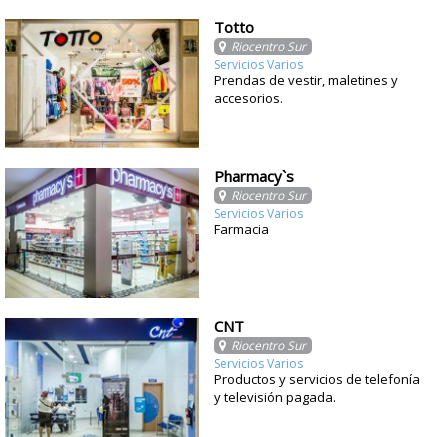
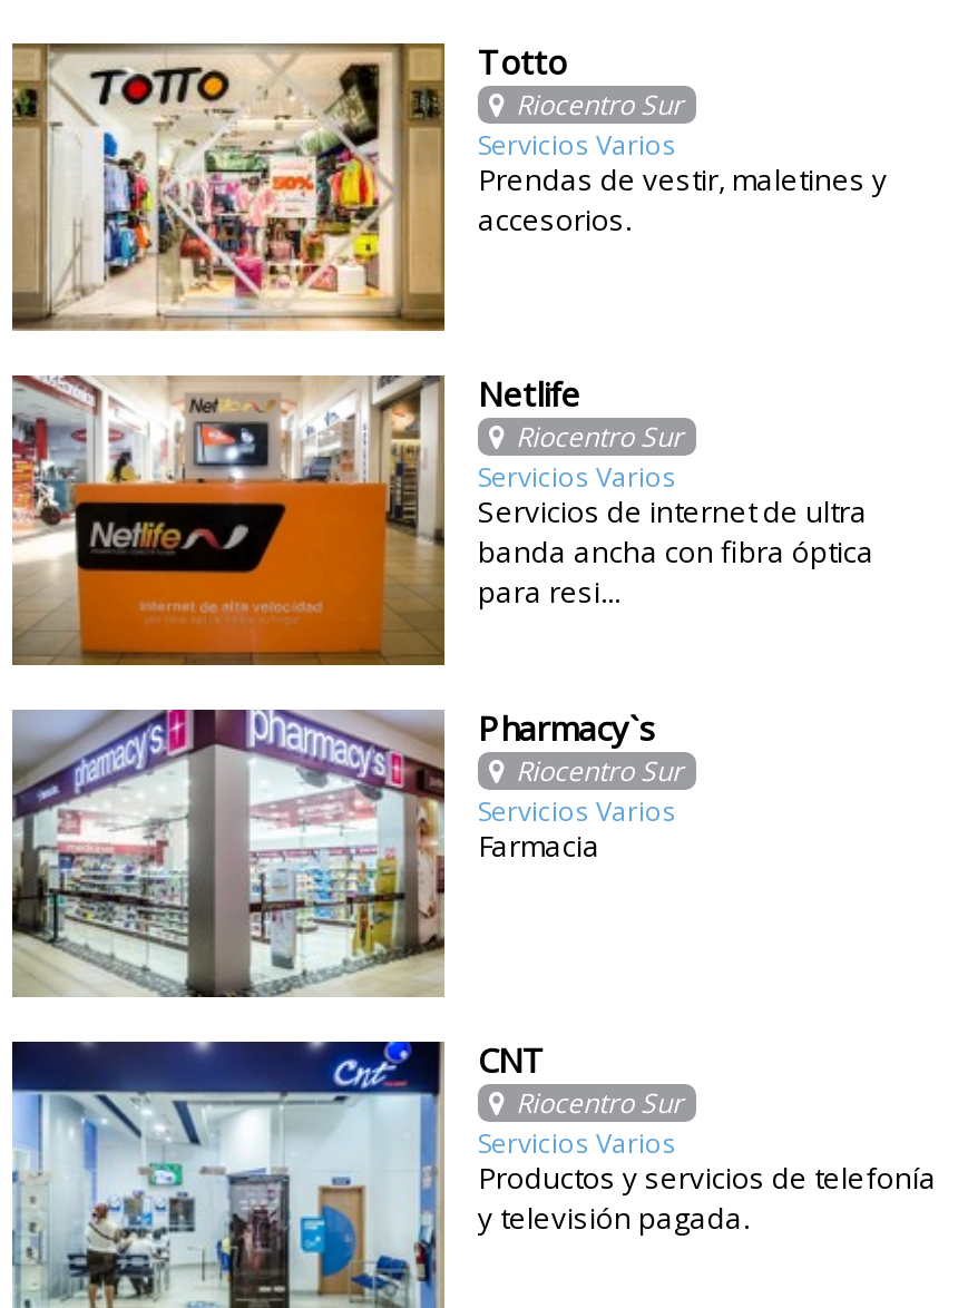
none -> [12,372,874,667] [image] | Netlife | Riocentro Sur | Servicios Varios | Servicios de internet de ultra | banda ancha con fibra óptica | para resi...

